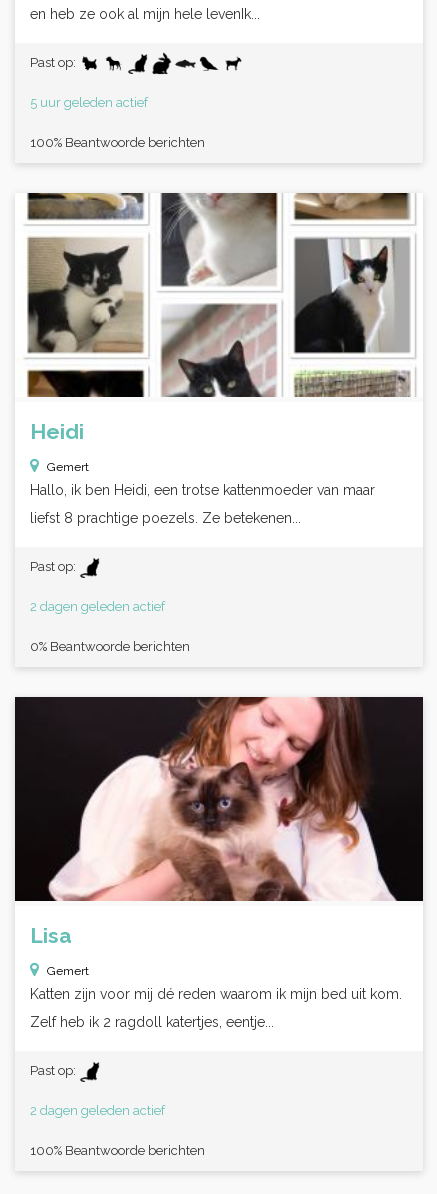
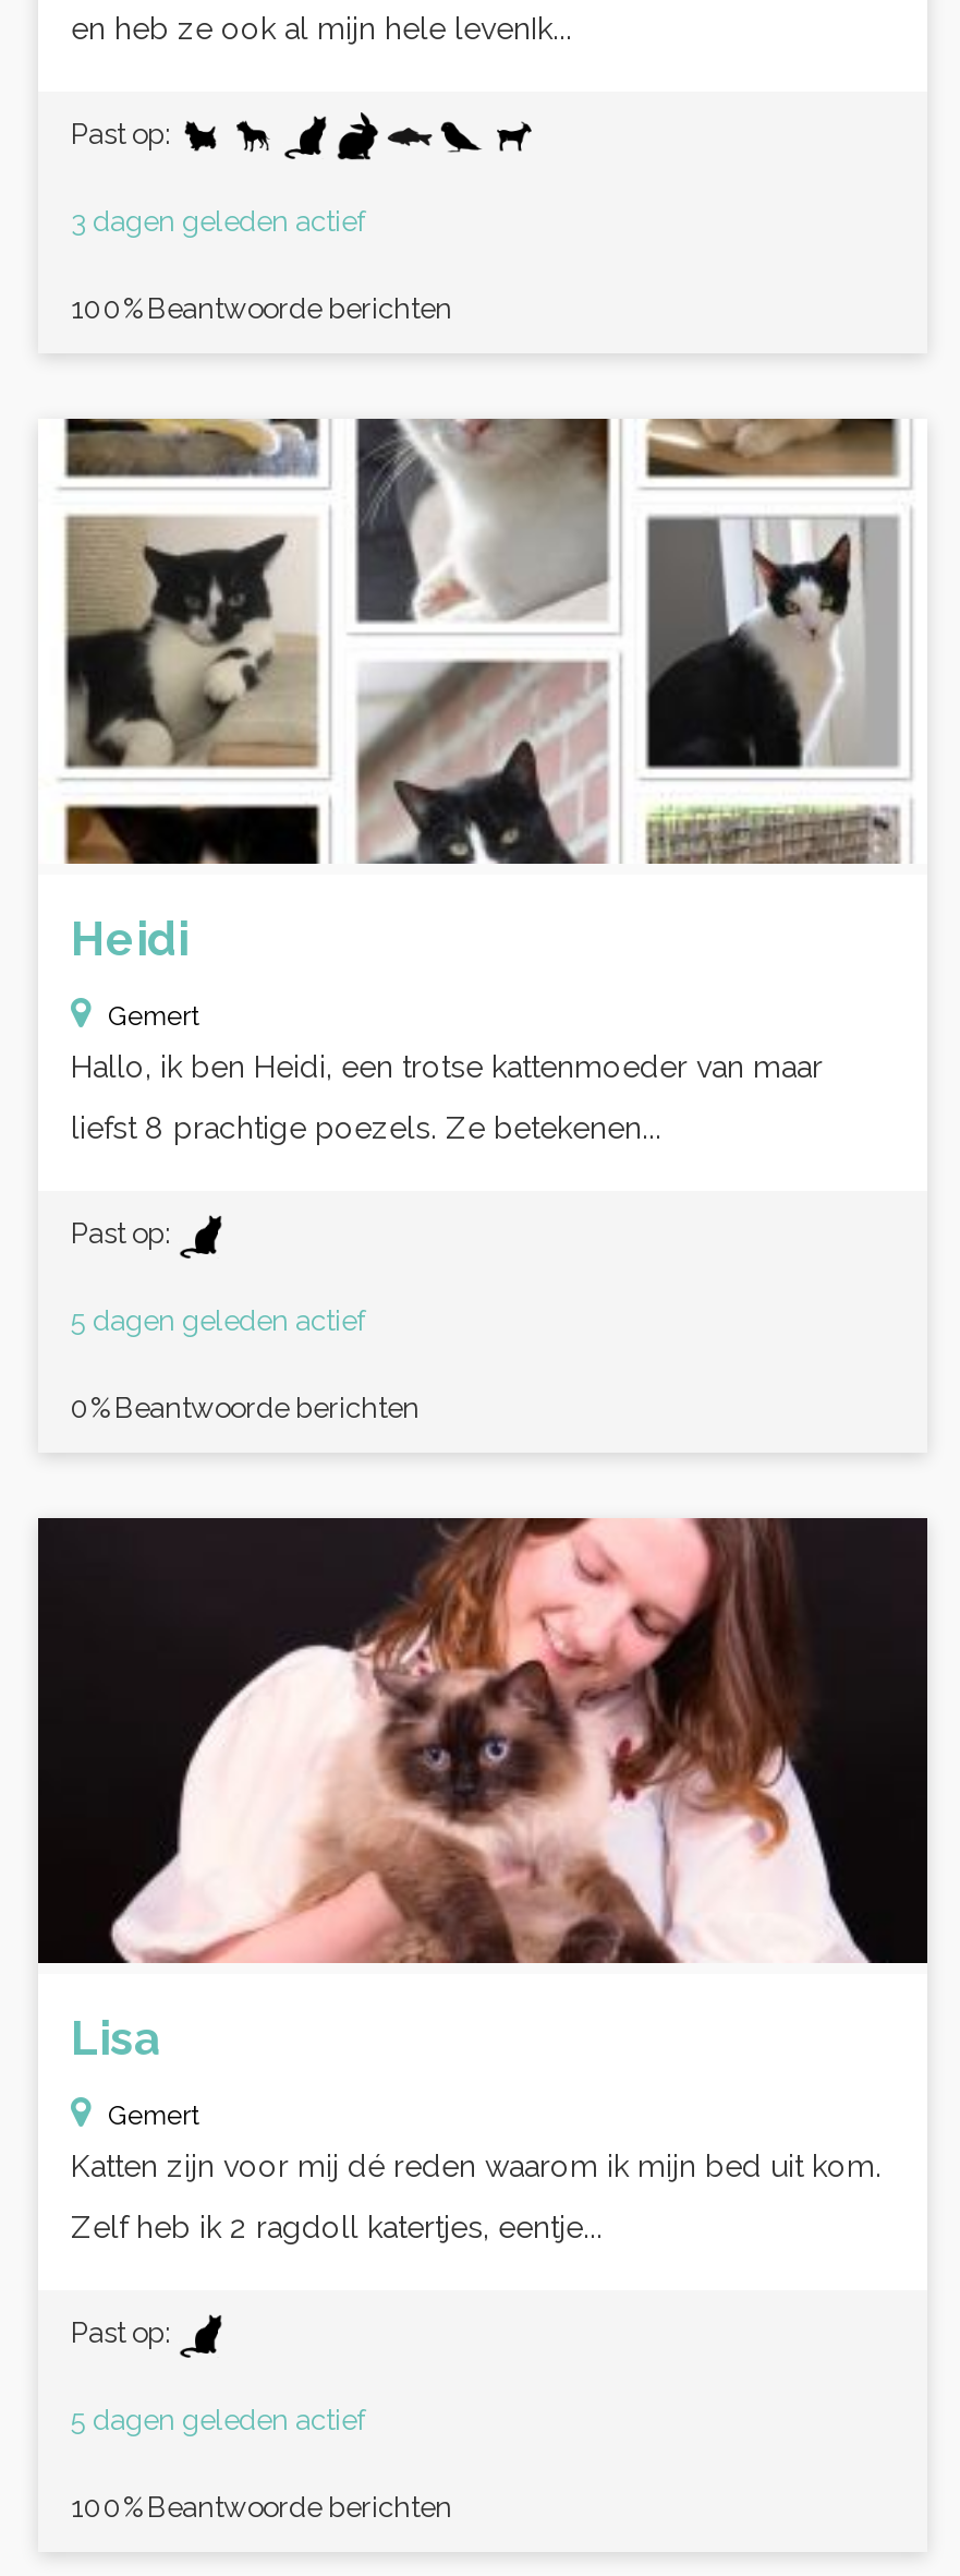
[30,95,148,110] 5 uur geleden actief -> [71,205,365,238] 3 dagen geleden actief
[30,599,165,614] 2 dagen geleden actief -> [71,1304,365,1337] 5 dagen geleden actief
[30,1103,165,1118] 2 dagen geleden actief -> [71,2404,365,2436] 5 dagen geleden actief

